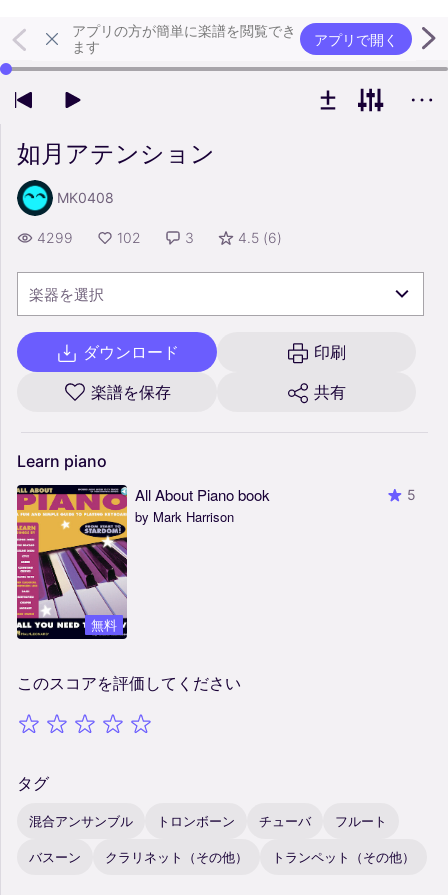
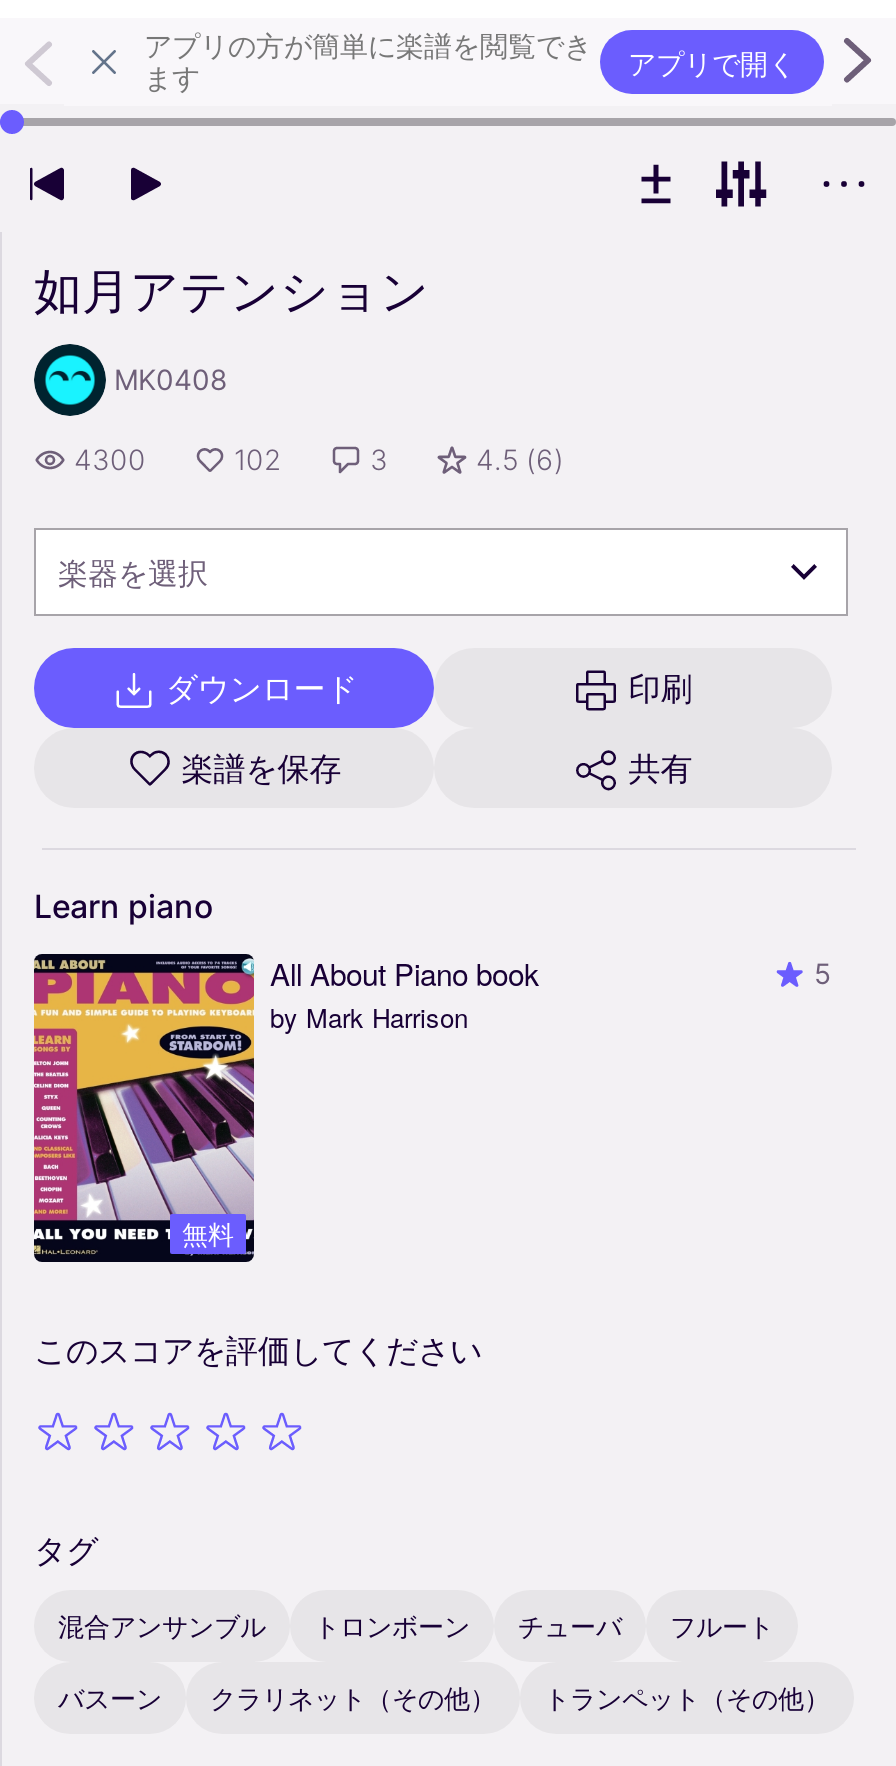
[37,229,73,246] 4299 -> [74,442,146,476] 4300

